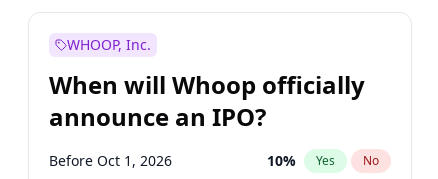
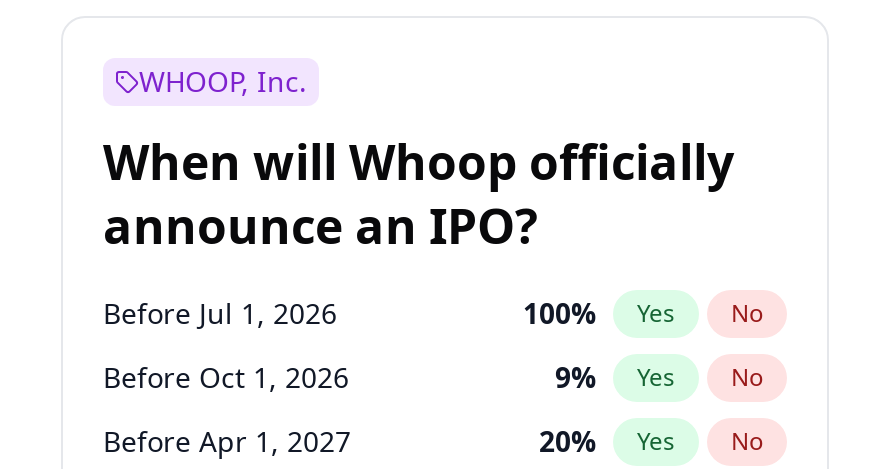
none -> [103,294,763,332] Before Jul 1, 2026 | 100% | Yes | No
[267,151,296,170] 10% -> [103,358,763,460] 9% | Yes | No | Before Apr 1, 2027 | 20%

